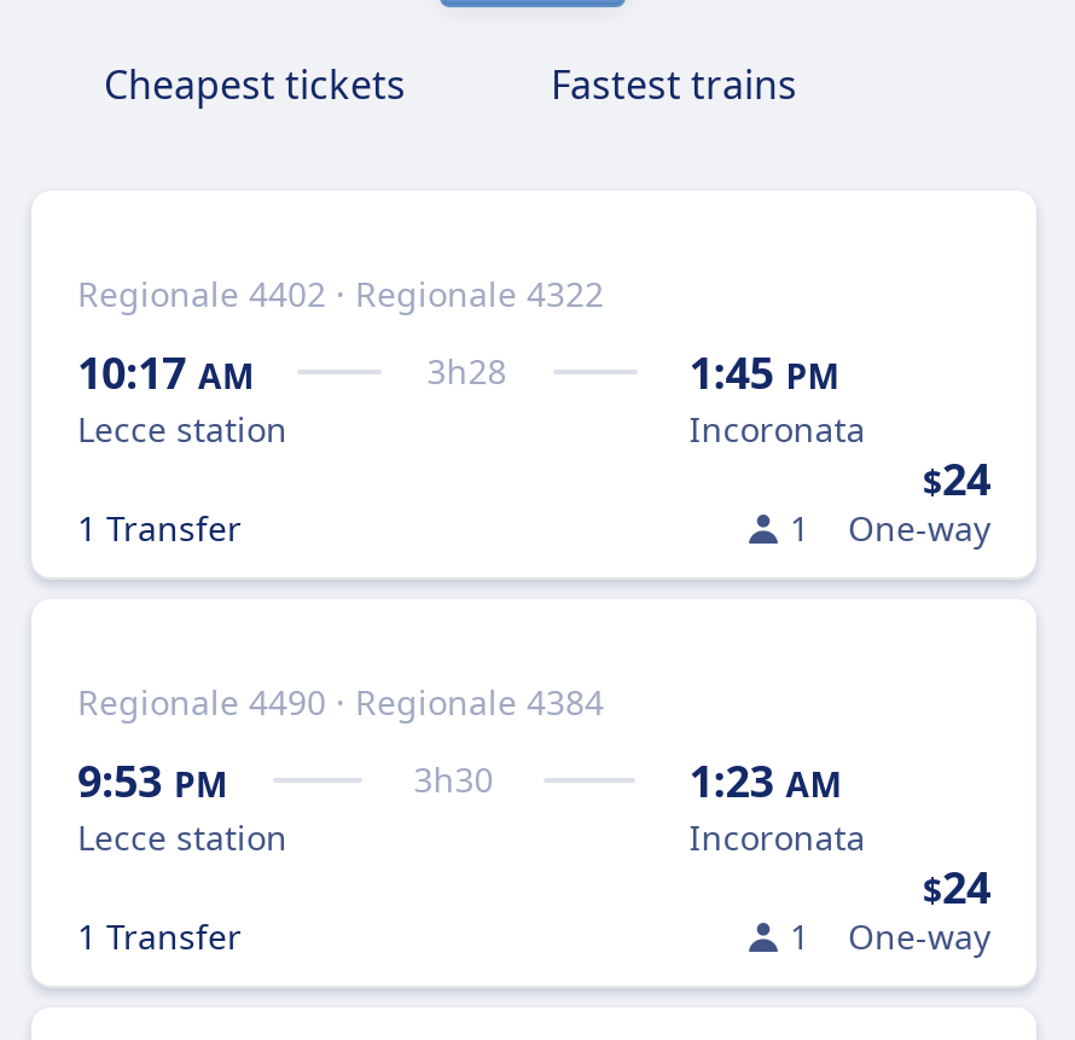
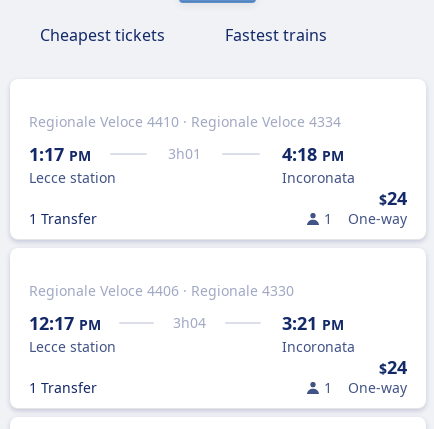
[77,271,604,316] Regionale 4402 · Regionale 4322 -> [29,112,341,131] Regionale Veloce 4410 · Regionale Veloce 4334
[77,343,507,401] 10:17 AM | 3h28 -> [29,142,201,166] 1:17 PM | 3h01
[689,343,839,401] 1:45 PM -> [282,142,344,166] 4:18 PM
[77,679,604,725] Regionale 4490 · Regionale 4384 -> [29,281,294,300] Regionale Veloce 4406 · Regionale 4330
[77,751,493,809] 9:53 PM | 3h30 -> [29,311,206,335] 12:17 PM | 3h04
[689,751,841,809] 1:23 AM -> [282,311,344,335] 3:21 PM

